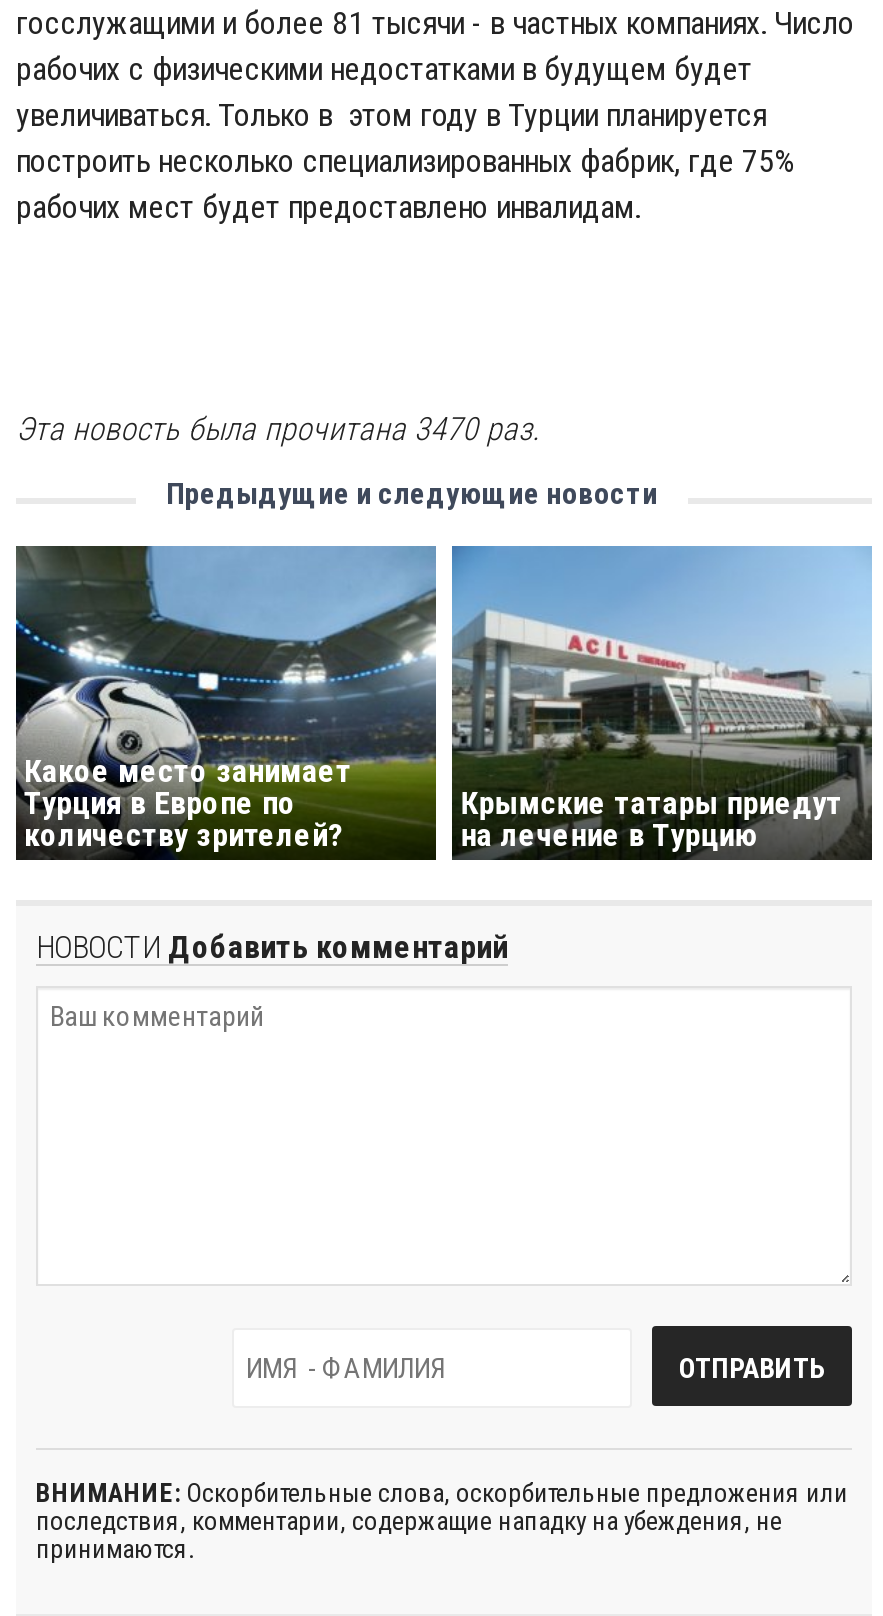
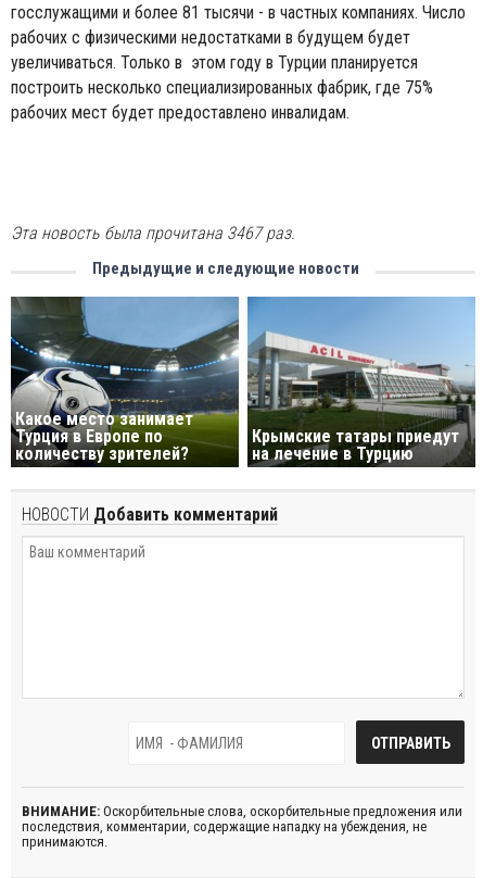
[16,410,540,448] Эта новость была прочитана 3470 раз. -> [11,223,295,243] Эта новость была прочитана 3467 раз.

